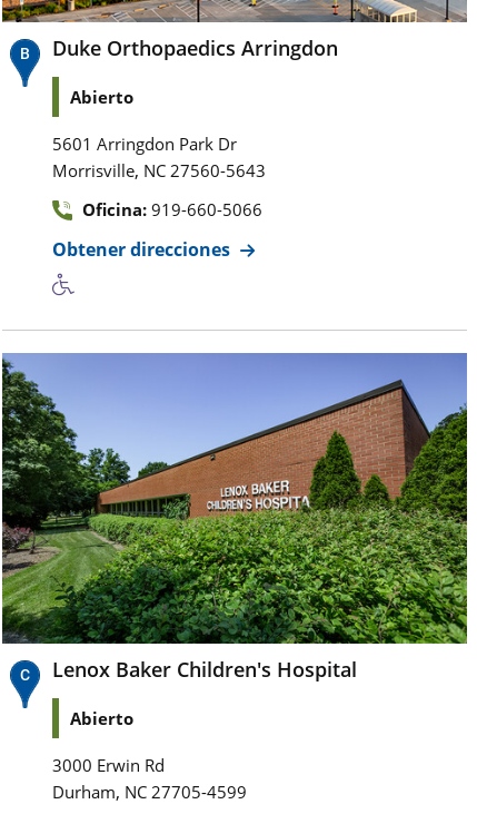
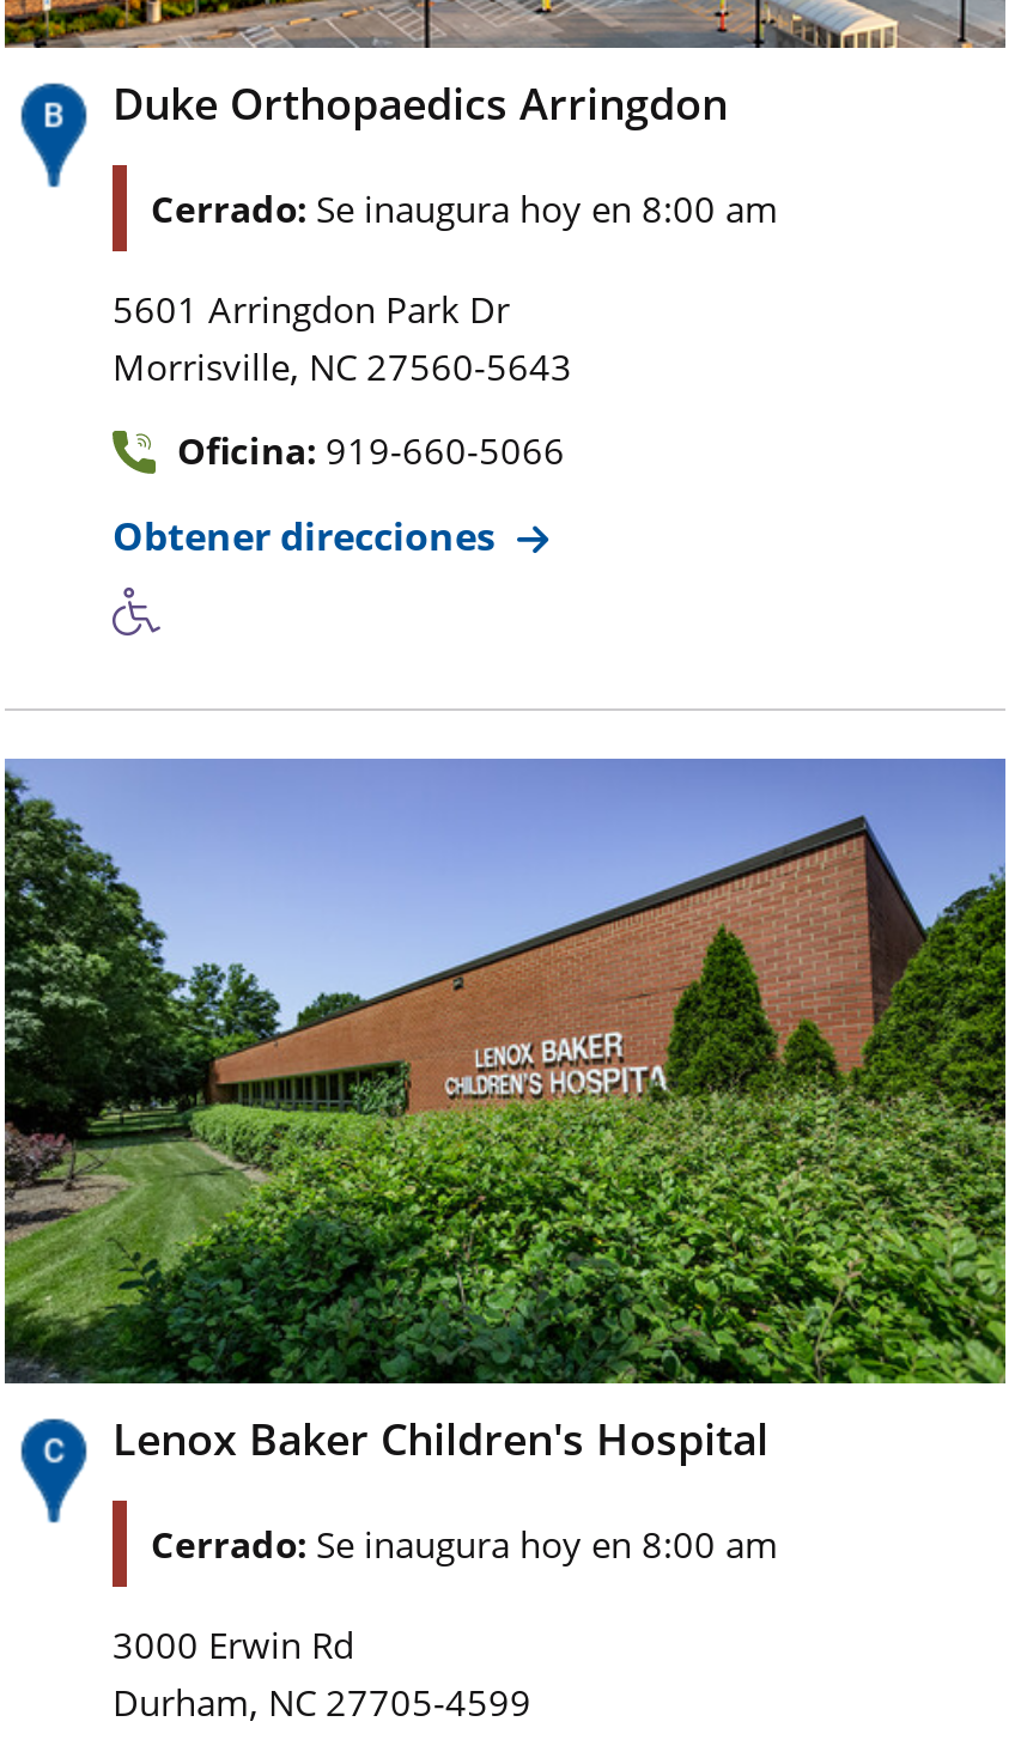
[70,86,133,108] Abierto -> [151,184,778,232] Cerrado: Se inaugura hoy en 8:00 am
[70,707,133,729] Abierto -> [151,1520,778,1568] Cerrado: Se inaugura hoy en 8:00 am

